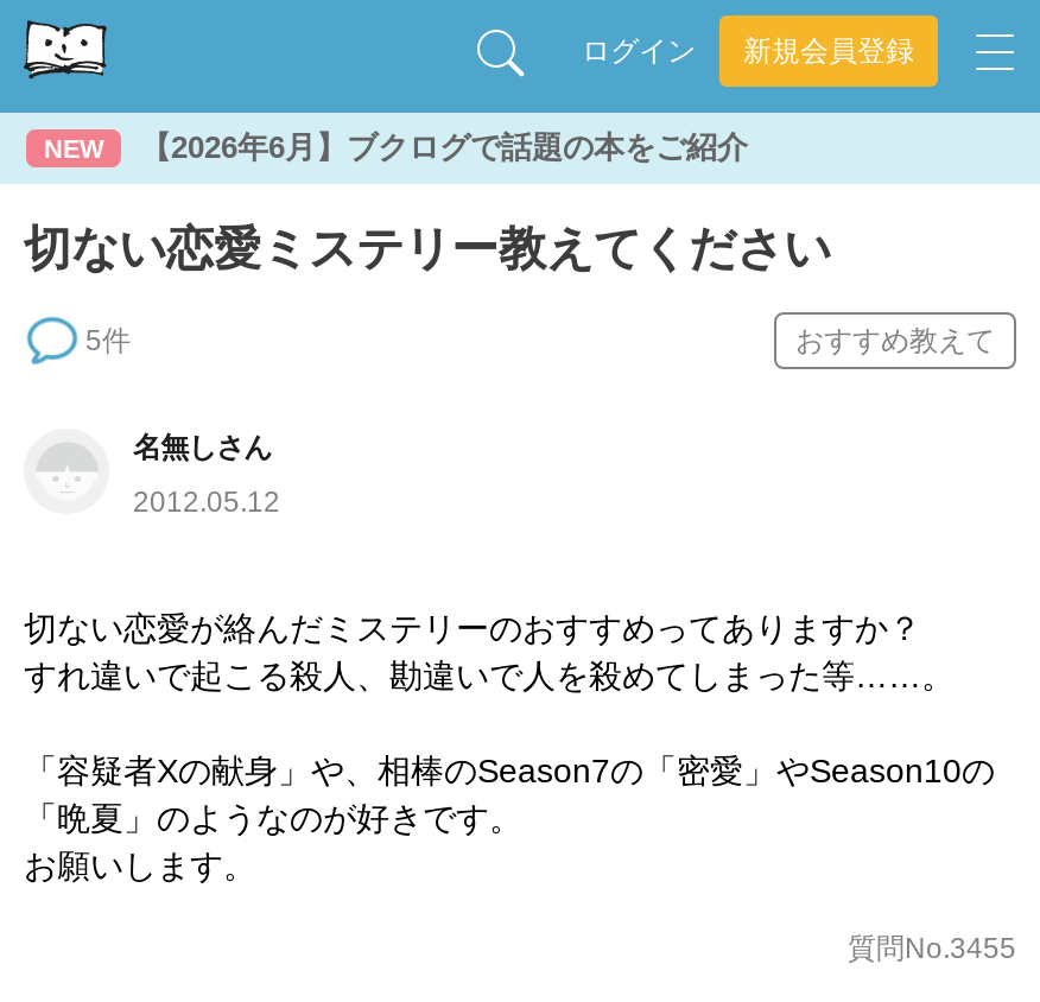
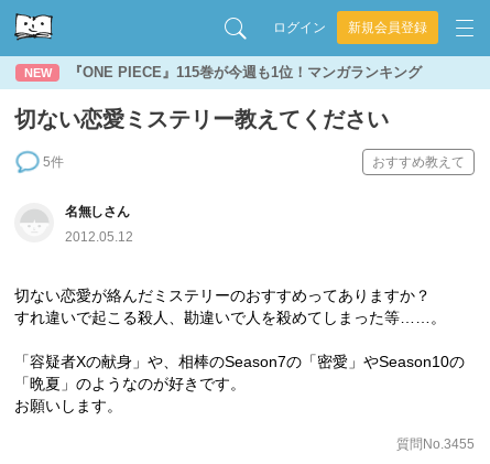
[140,129,748,165] 【2026年6月】ブクログで話題の本をご紹介 -> [68,64,422,80] 『ONE PIECE』115巻が今週も1位！マンガランキング

